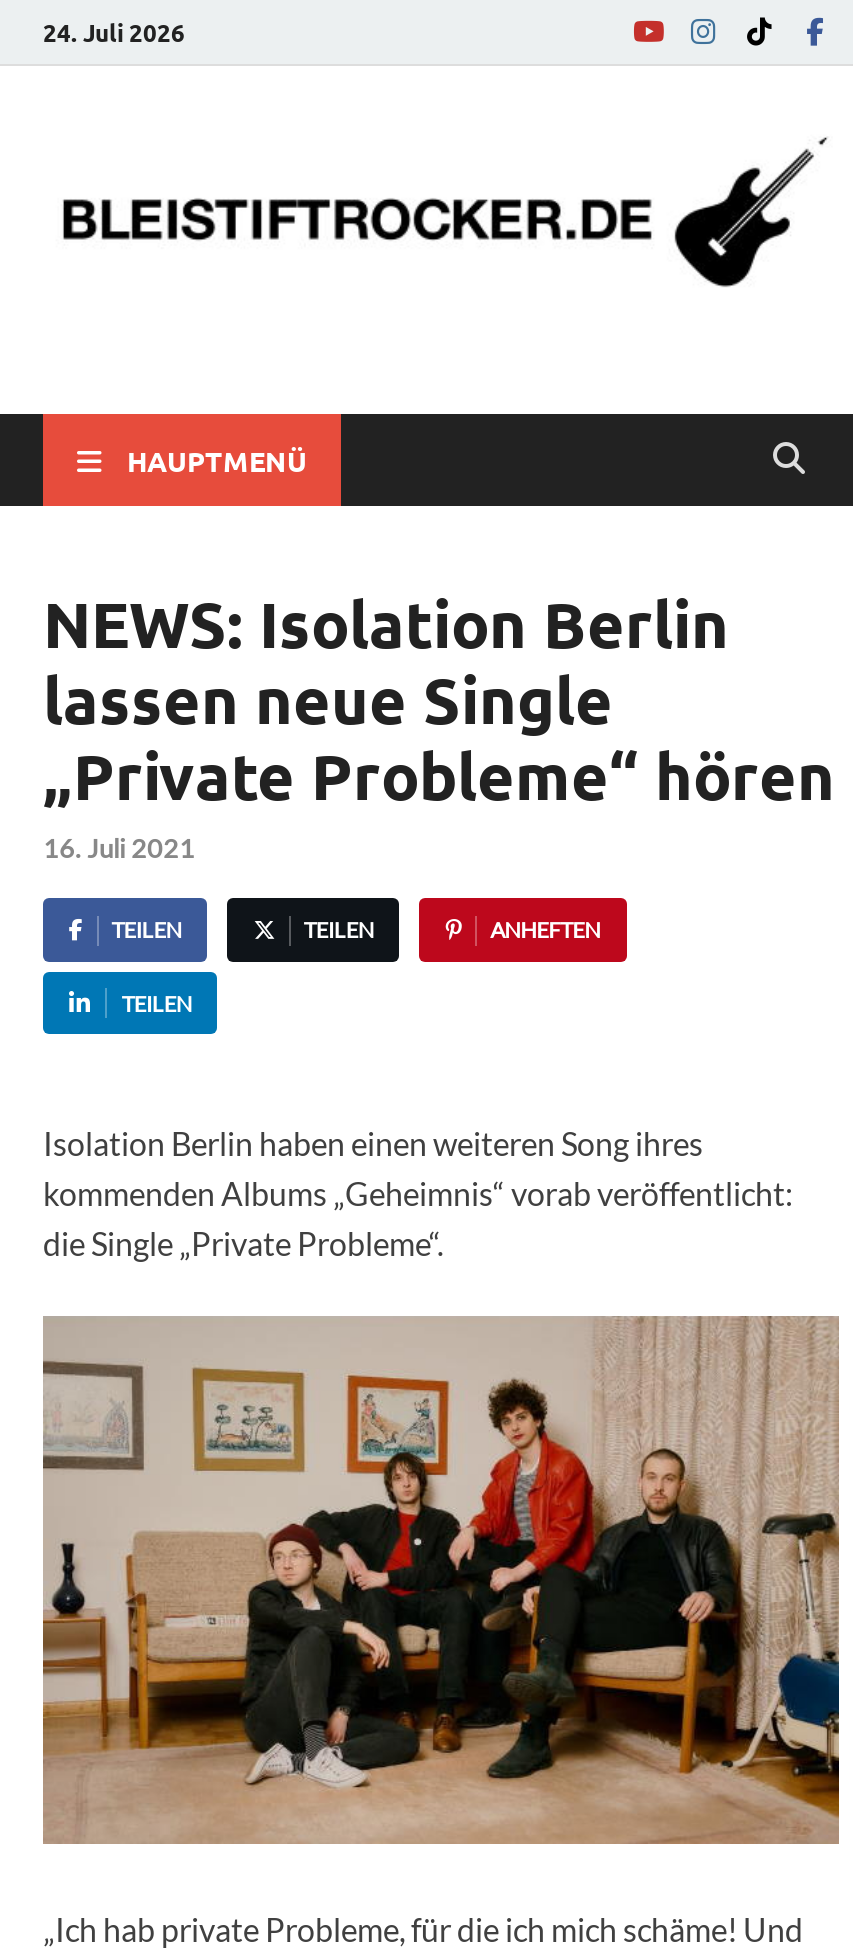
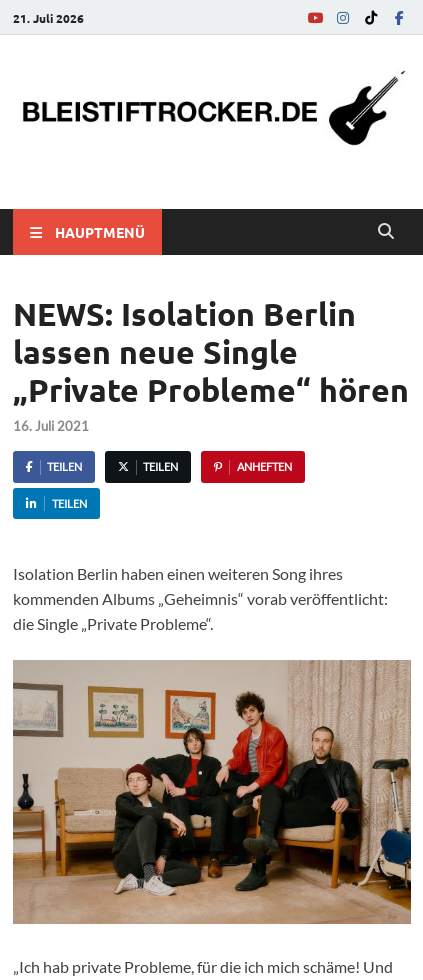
[43,15,185,47] 24. Juli 2026 -> [13,9,84,25] 21. Juli 2026

